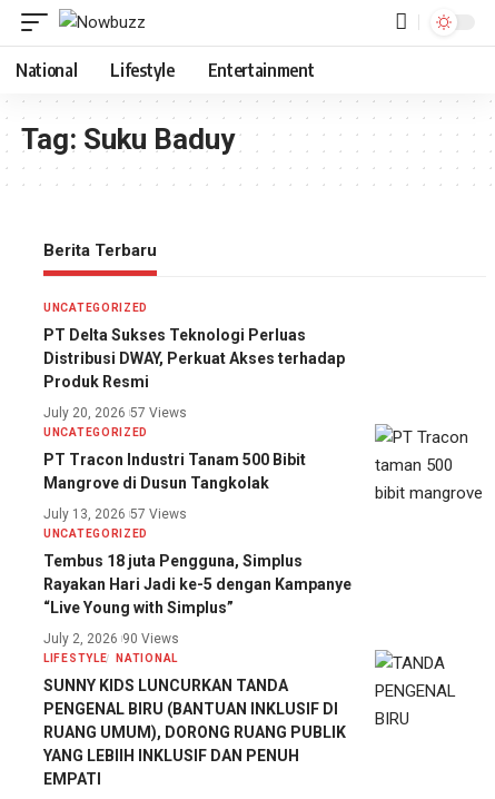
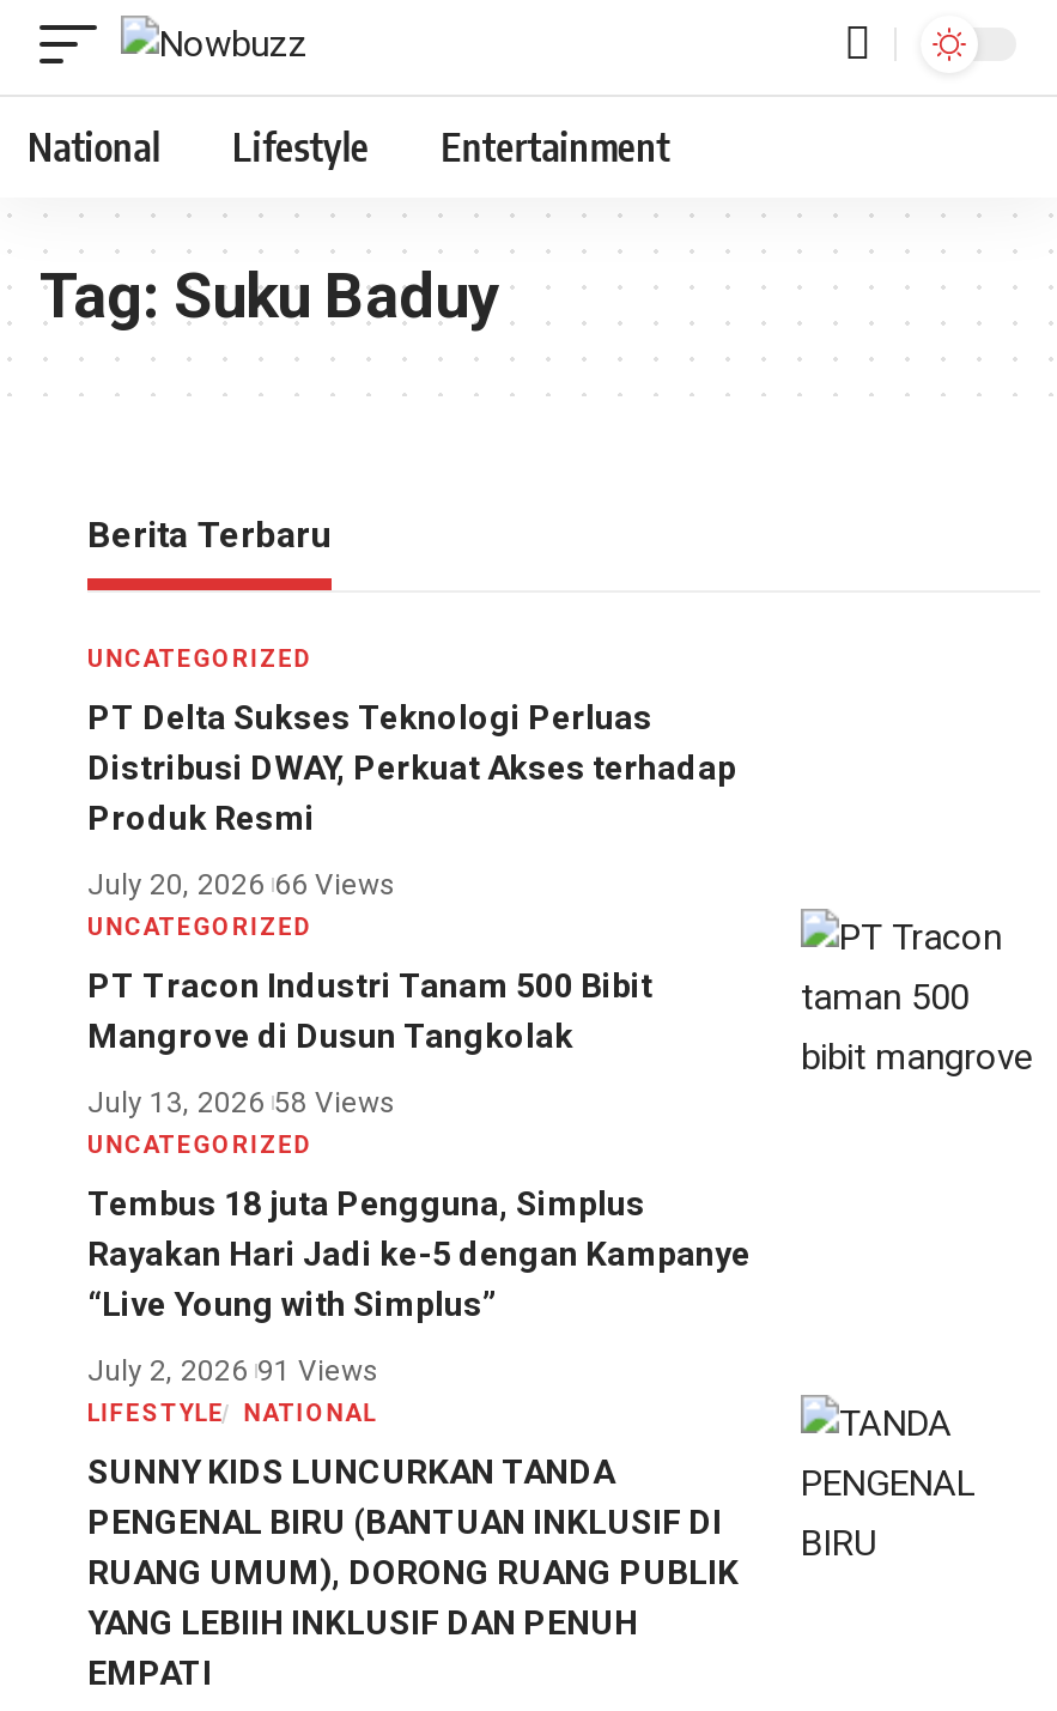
[43,405,187,421] July 20, 2026 57 Views -> [87,868,396,902] July 20, 2026 66 Views
[43,506,187,522] July 13, 2026 57 Views -> [87,1086,396,1120] July 13, 2026 58 Views
[43,631,179,647] July 2, 2026 90 Views -> [87,1354,379,1388] July 2, 2026 91 Views

